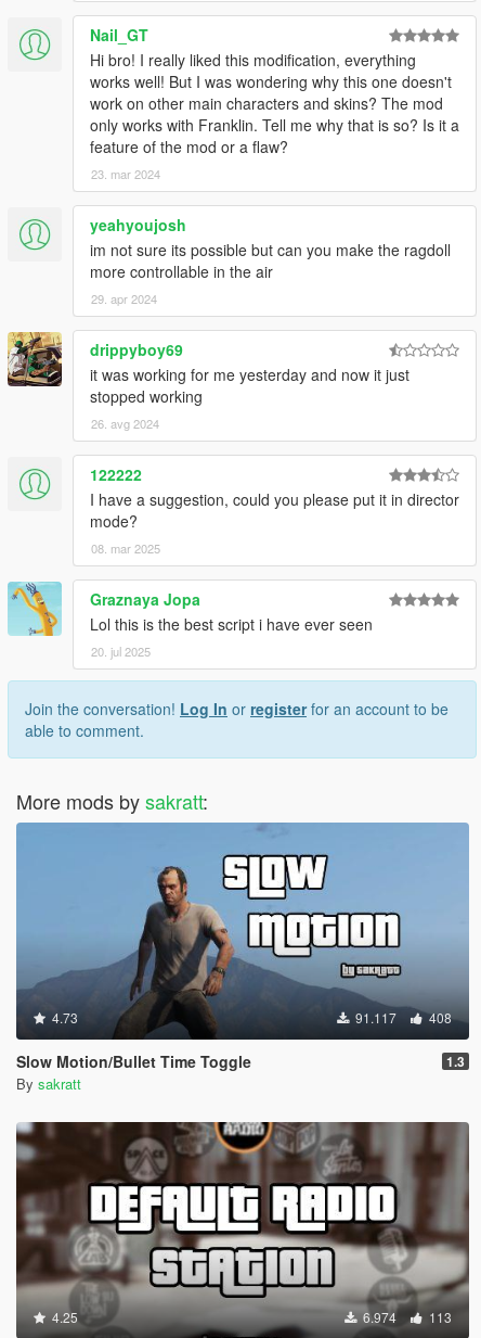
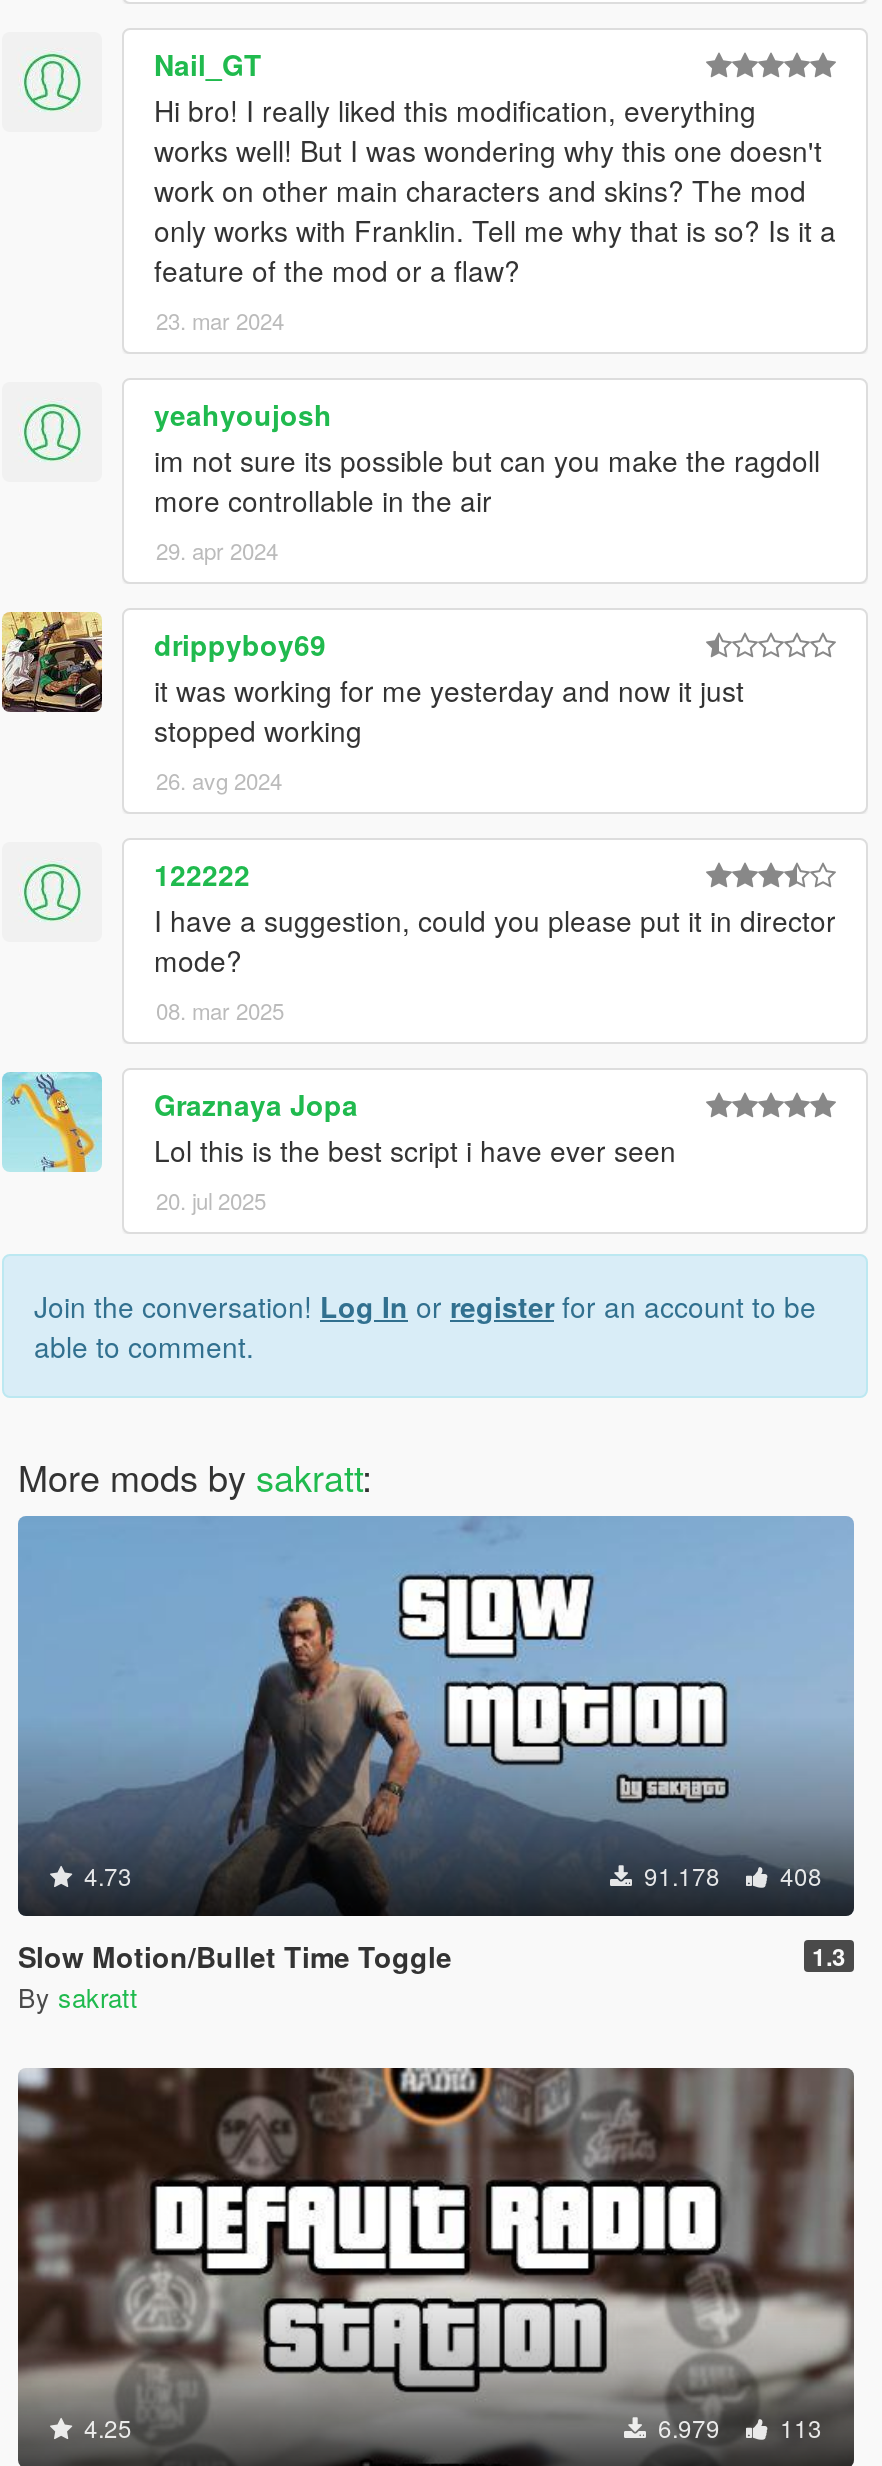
[352,1008,452,1026] 91.117 408 -> [638,1857,822,1891] 91.178 408
[360,1307,452,1326] 6.974 113 -> [652,2409,822,2443] 6.979 113

